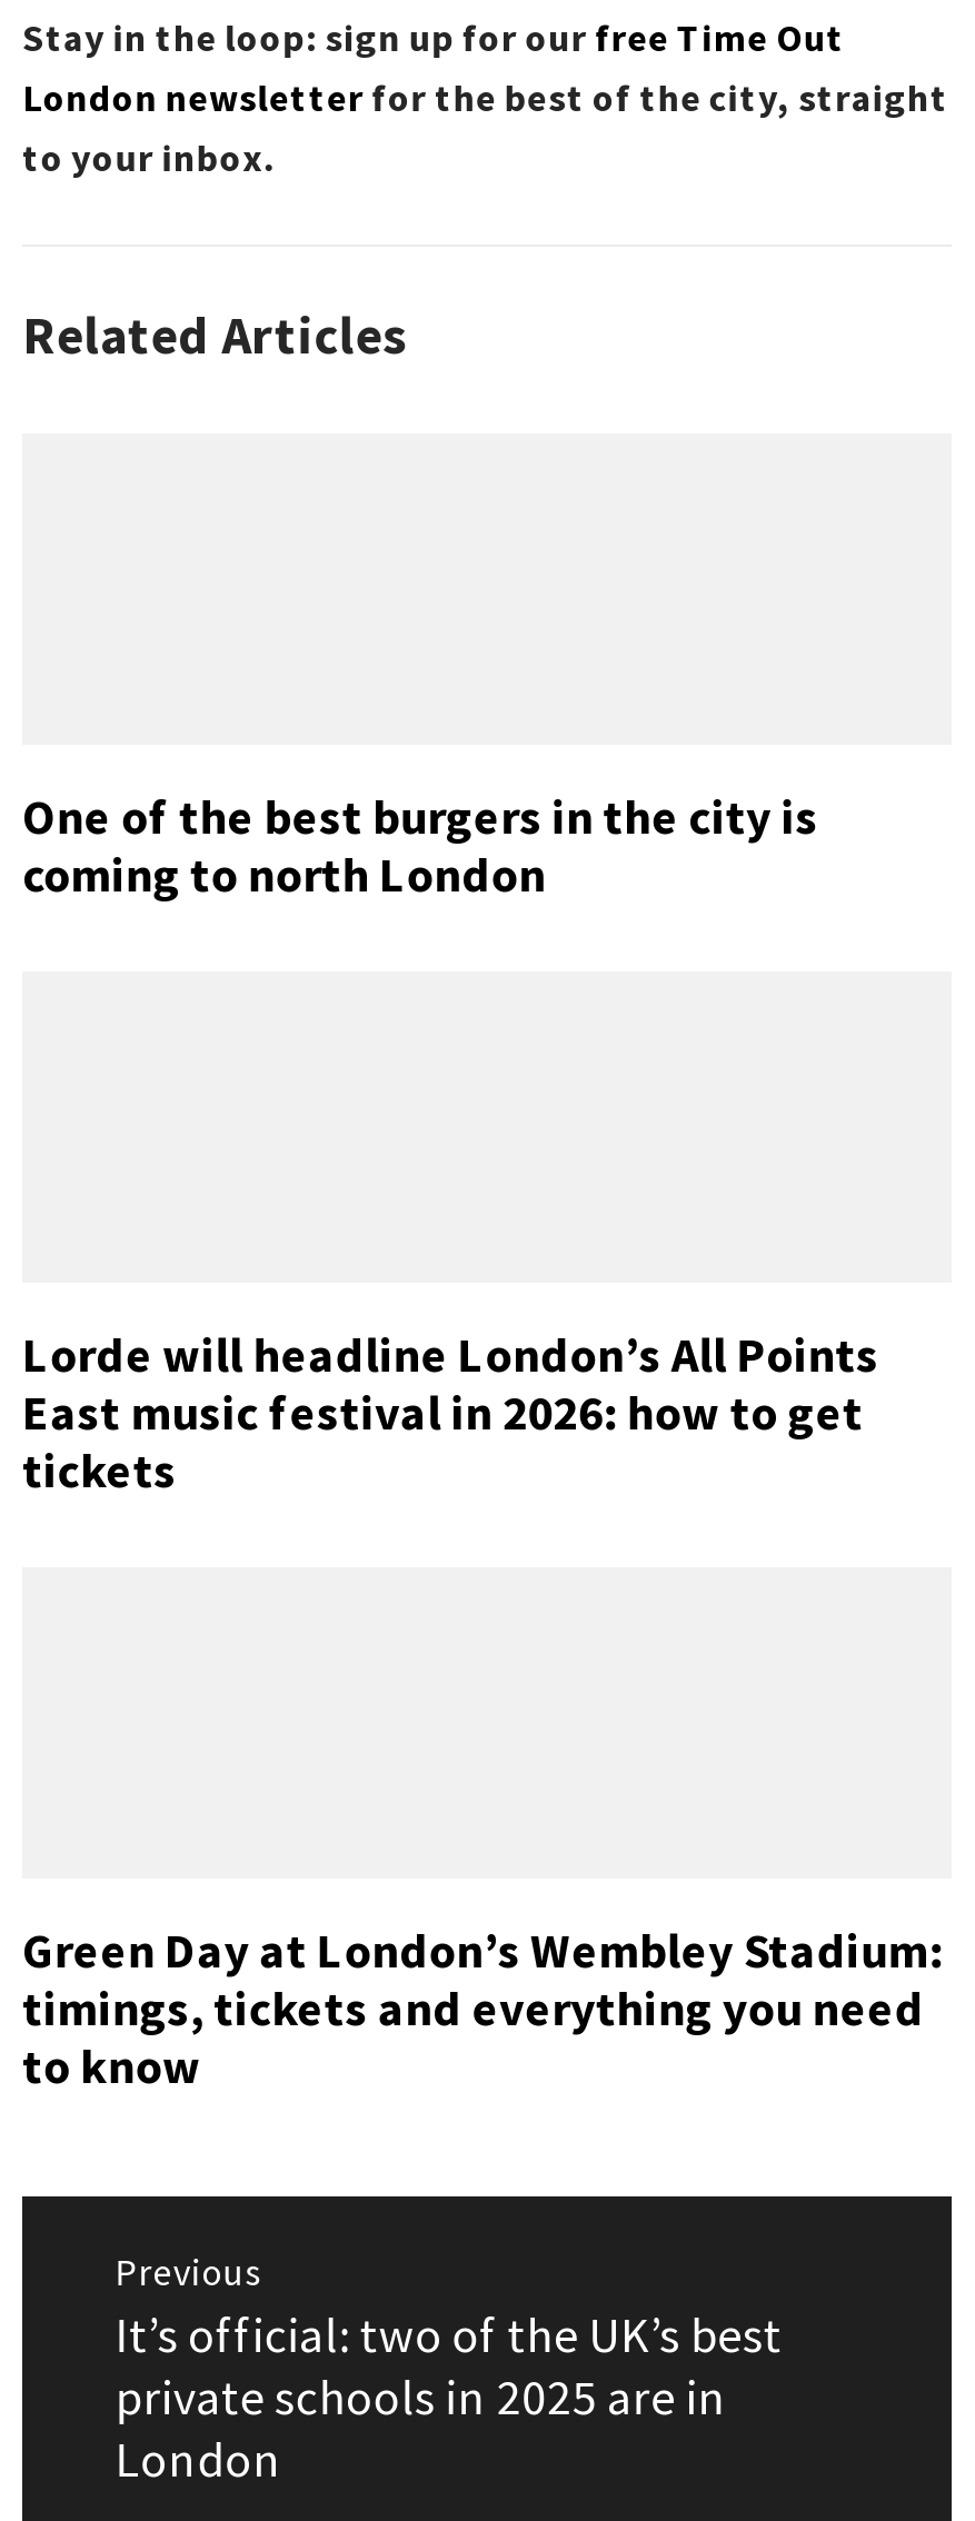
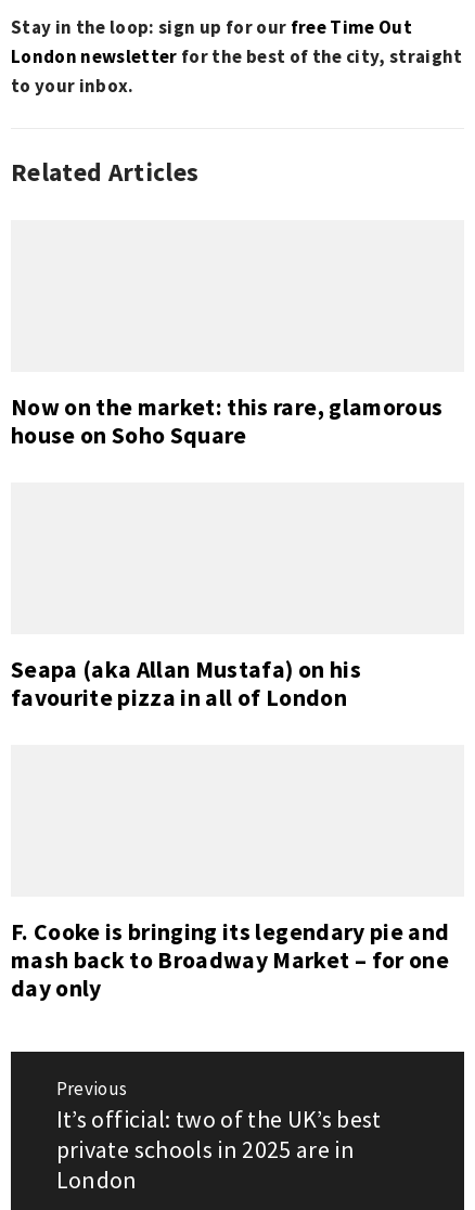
[22,786,818,904] One of the best burgers in the city is | coming to north London -> [11,392,443,450] Now on the market: this rare, glamorous | house on Soho Square
[22,1324,879,1500] Lorde will headline London’s All Points | East music festival in 2026: how to get | tickets -> [11,655,361,712] Seapa (aka Allan Mustafa) on his | favourite pizza in all of London
[22,1920,943,2096] Green Day at London’s Wembley Stadium: | timings, tickets and everything you need | to know -> [11,917,449,1003] F. Cooke is bringing its legendary pie and | mash back to Broadway Market – for one | day only

